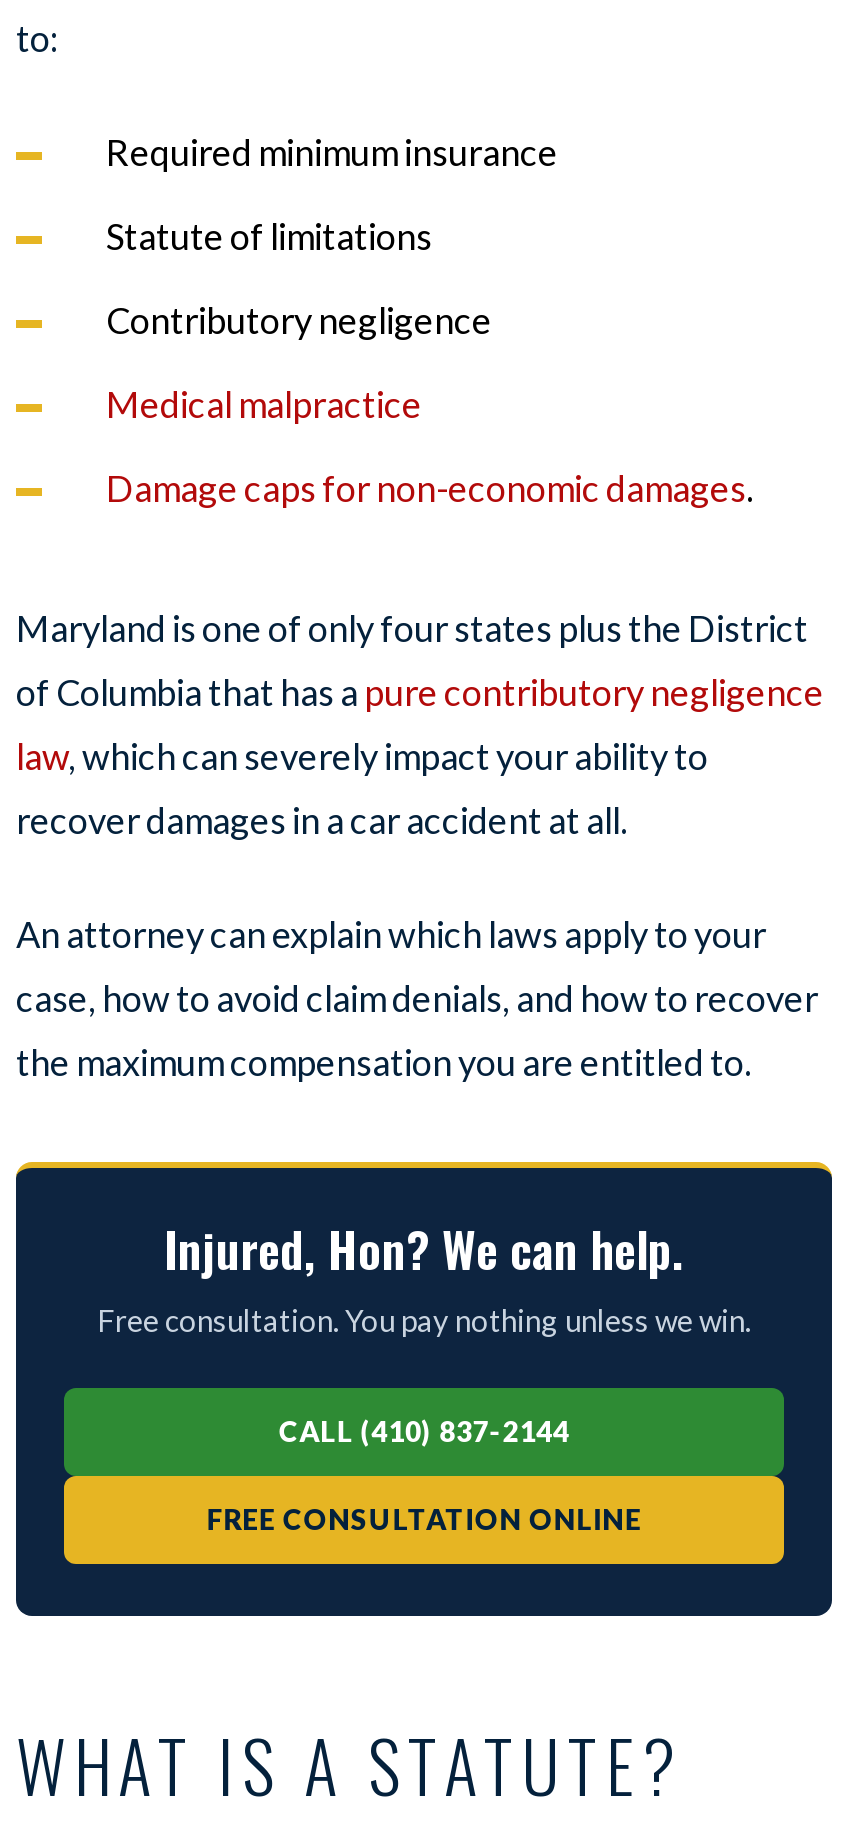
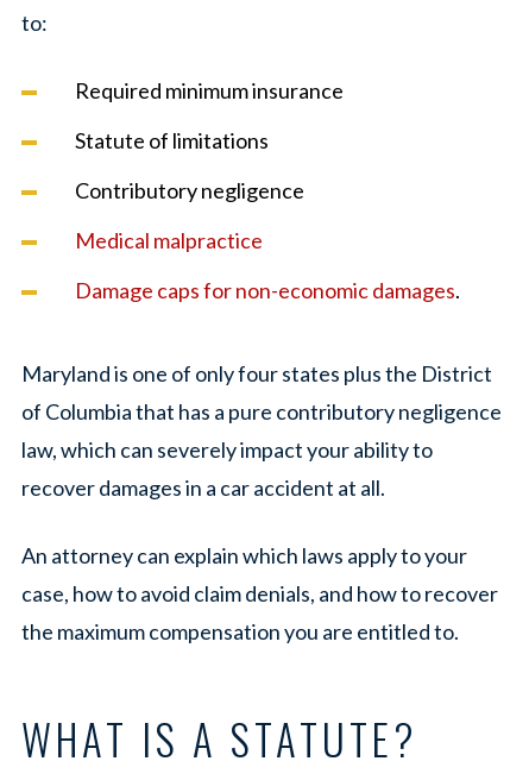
[14,1160,834,1618] [image] | Injured, Hon? We can help. | Free consultation. You pay nothing unless we win. | CALL (410) 837-2144 | FREE CONSULTATION ONLINE -> none

